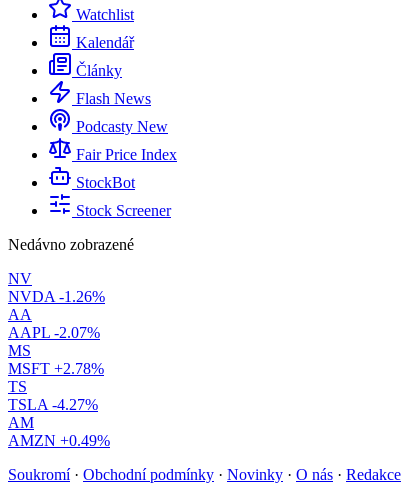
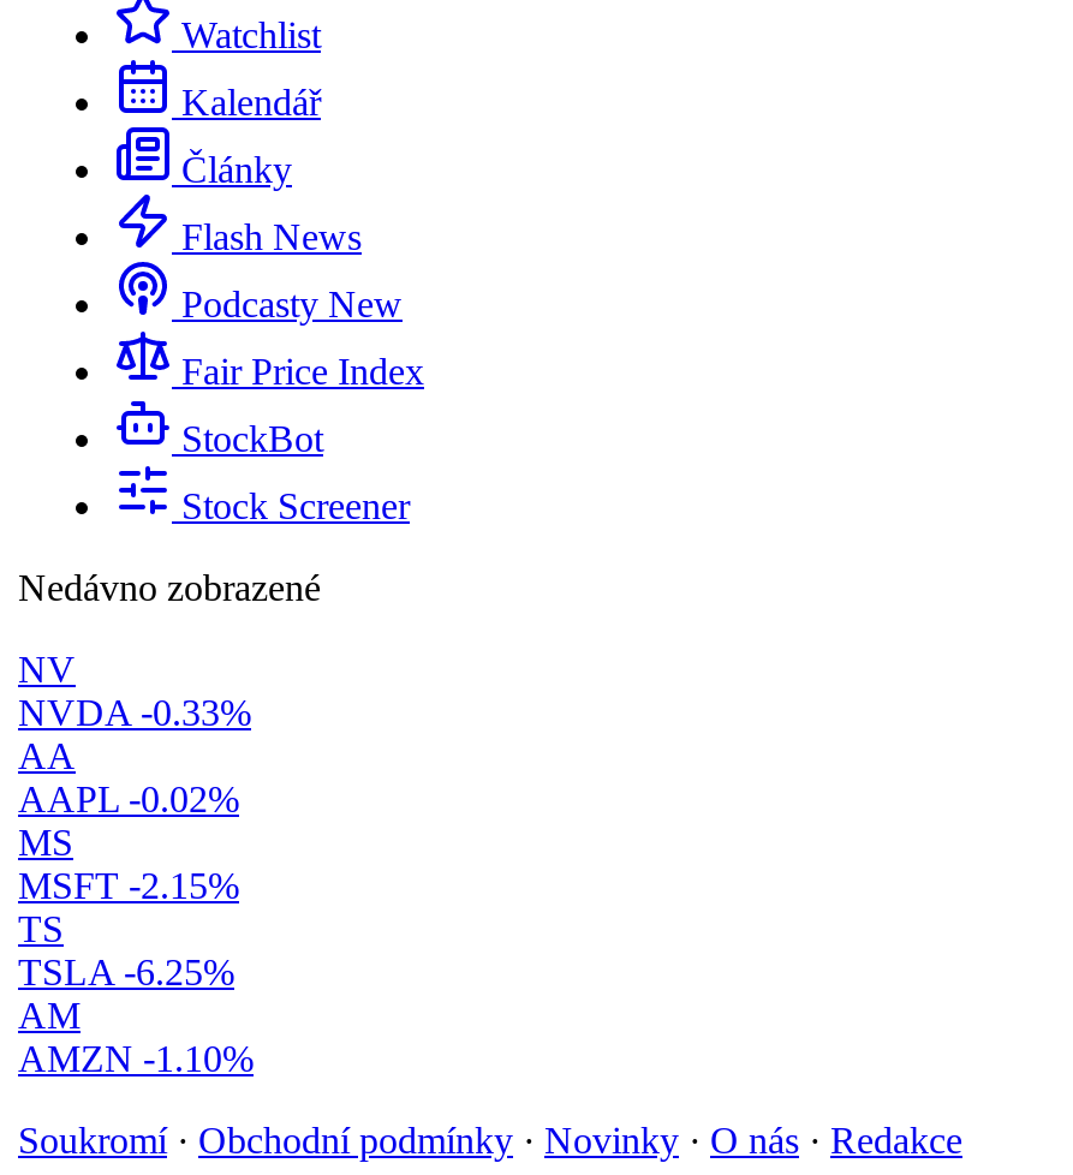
[8,288,105,305] NVDA -1.26% -> [18,692,251,733] NVDA -0.33%
[8,324,100,341] AAPL -2.07% -> [18,779,239,820] AAPL -0.02%
[8,360,104,377] MSFT +2.78% -> [18,865,239,906] MSFT -2.15%
[8,396,98,413] TSLA -4.27% -> [18,952,234,993] TSLA -6.25%
[8,432,110,449] AMZN +0.49% -> [18,1038,254,1079] AMZN -1.10%

